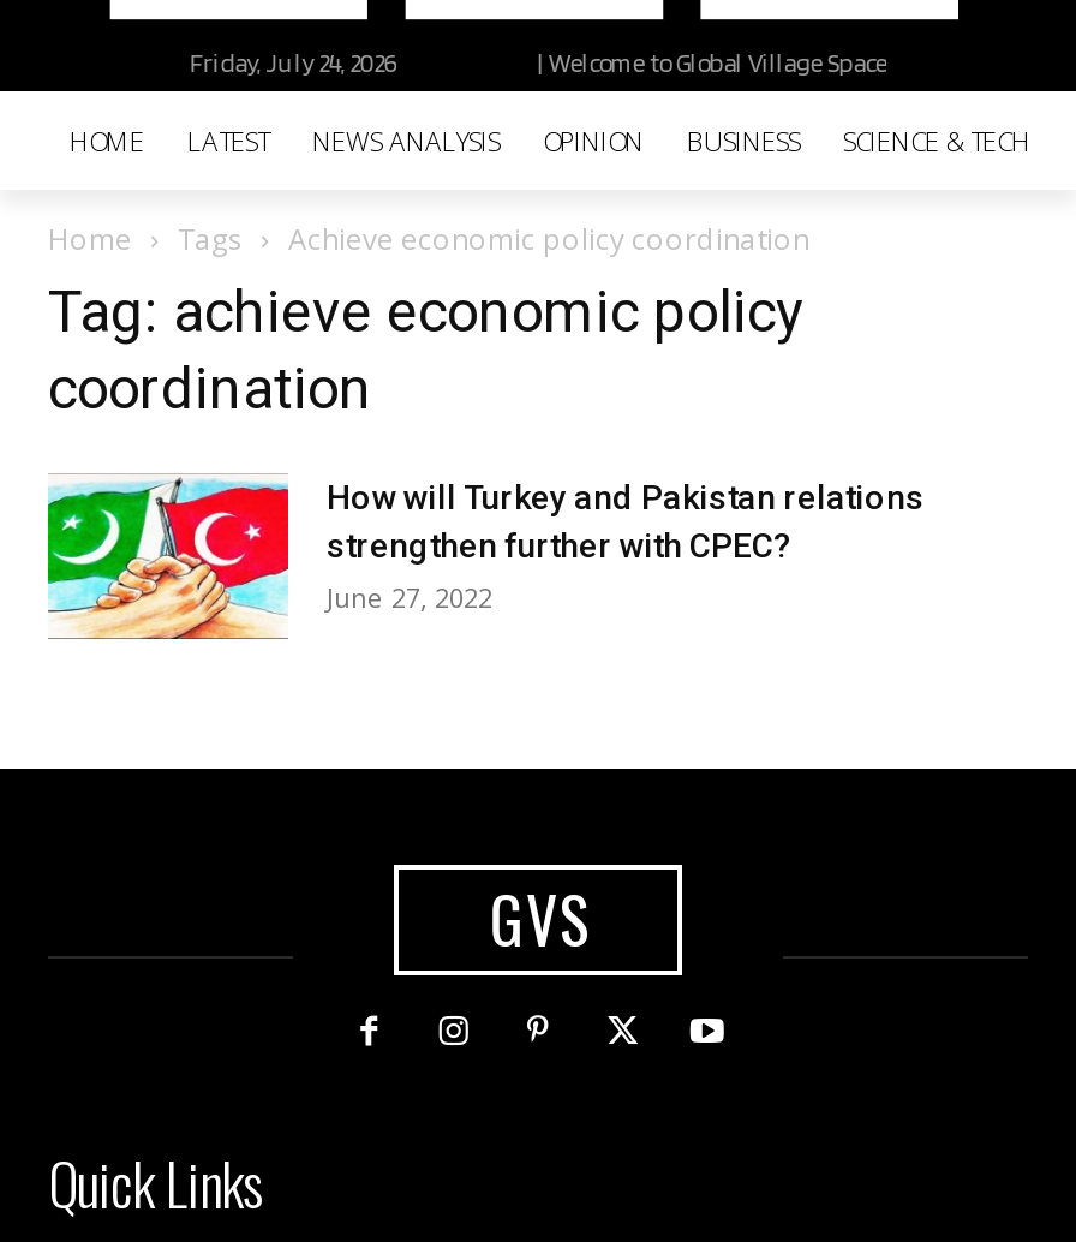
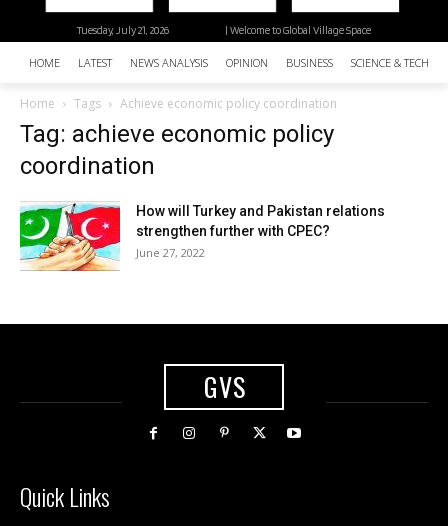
[189,46,396,80] Friday, July 24, 2026 -> [77,23,169,37] Tuesday, July 21, 2026

